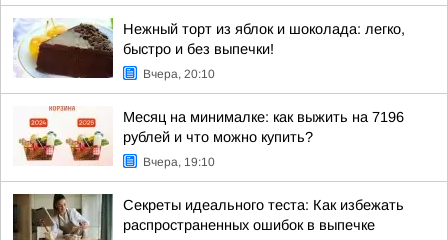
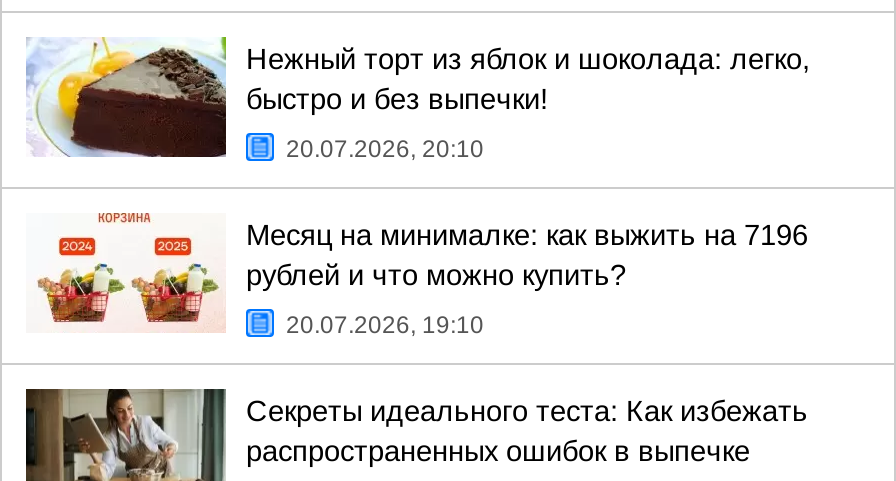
[143,67,215,81] Вчера, 20:10 -> [286,135,484,163] 20.07.2026, 20:10
[143,155,215,169] Вчера, 19:10 -> [286,311,484,339] 20.07.2026, 19:10

